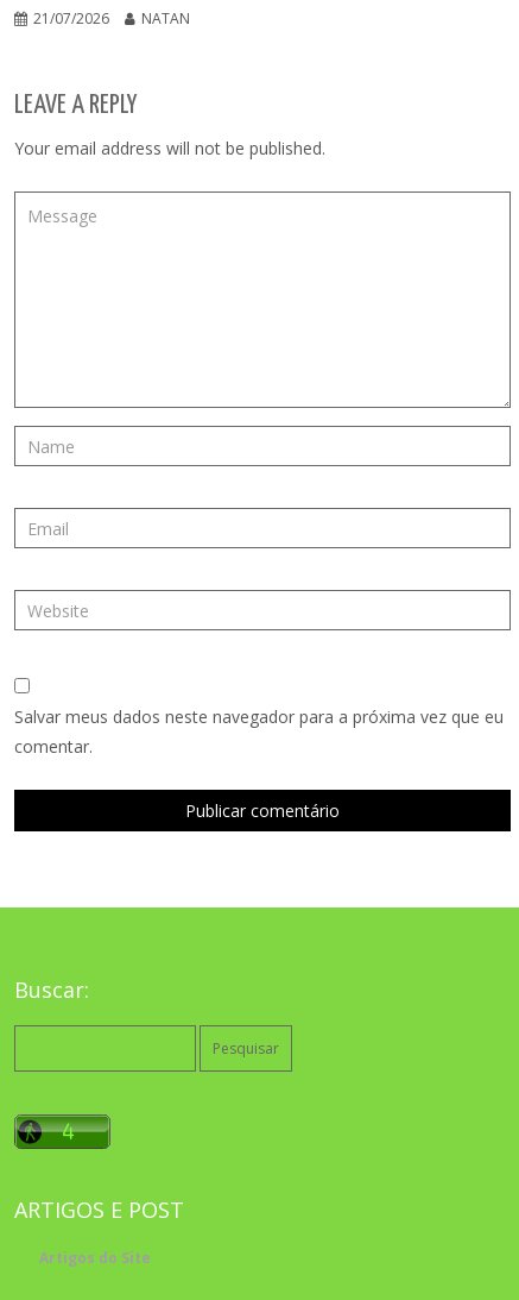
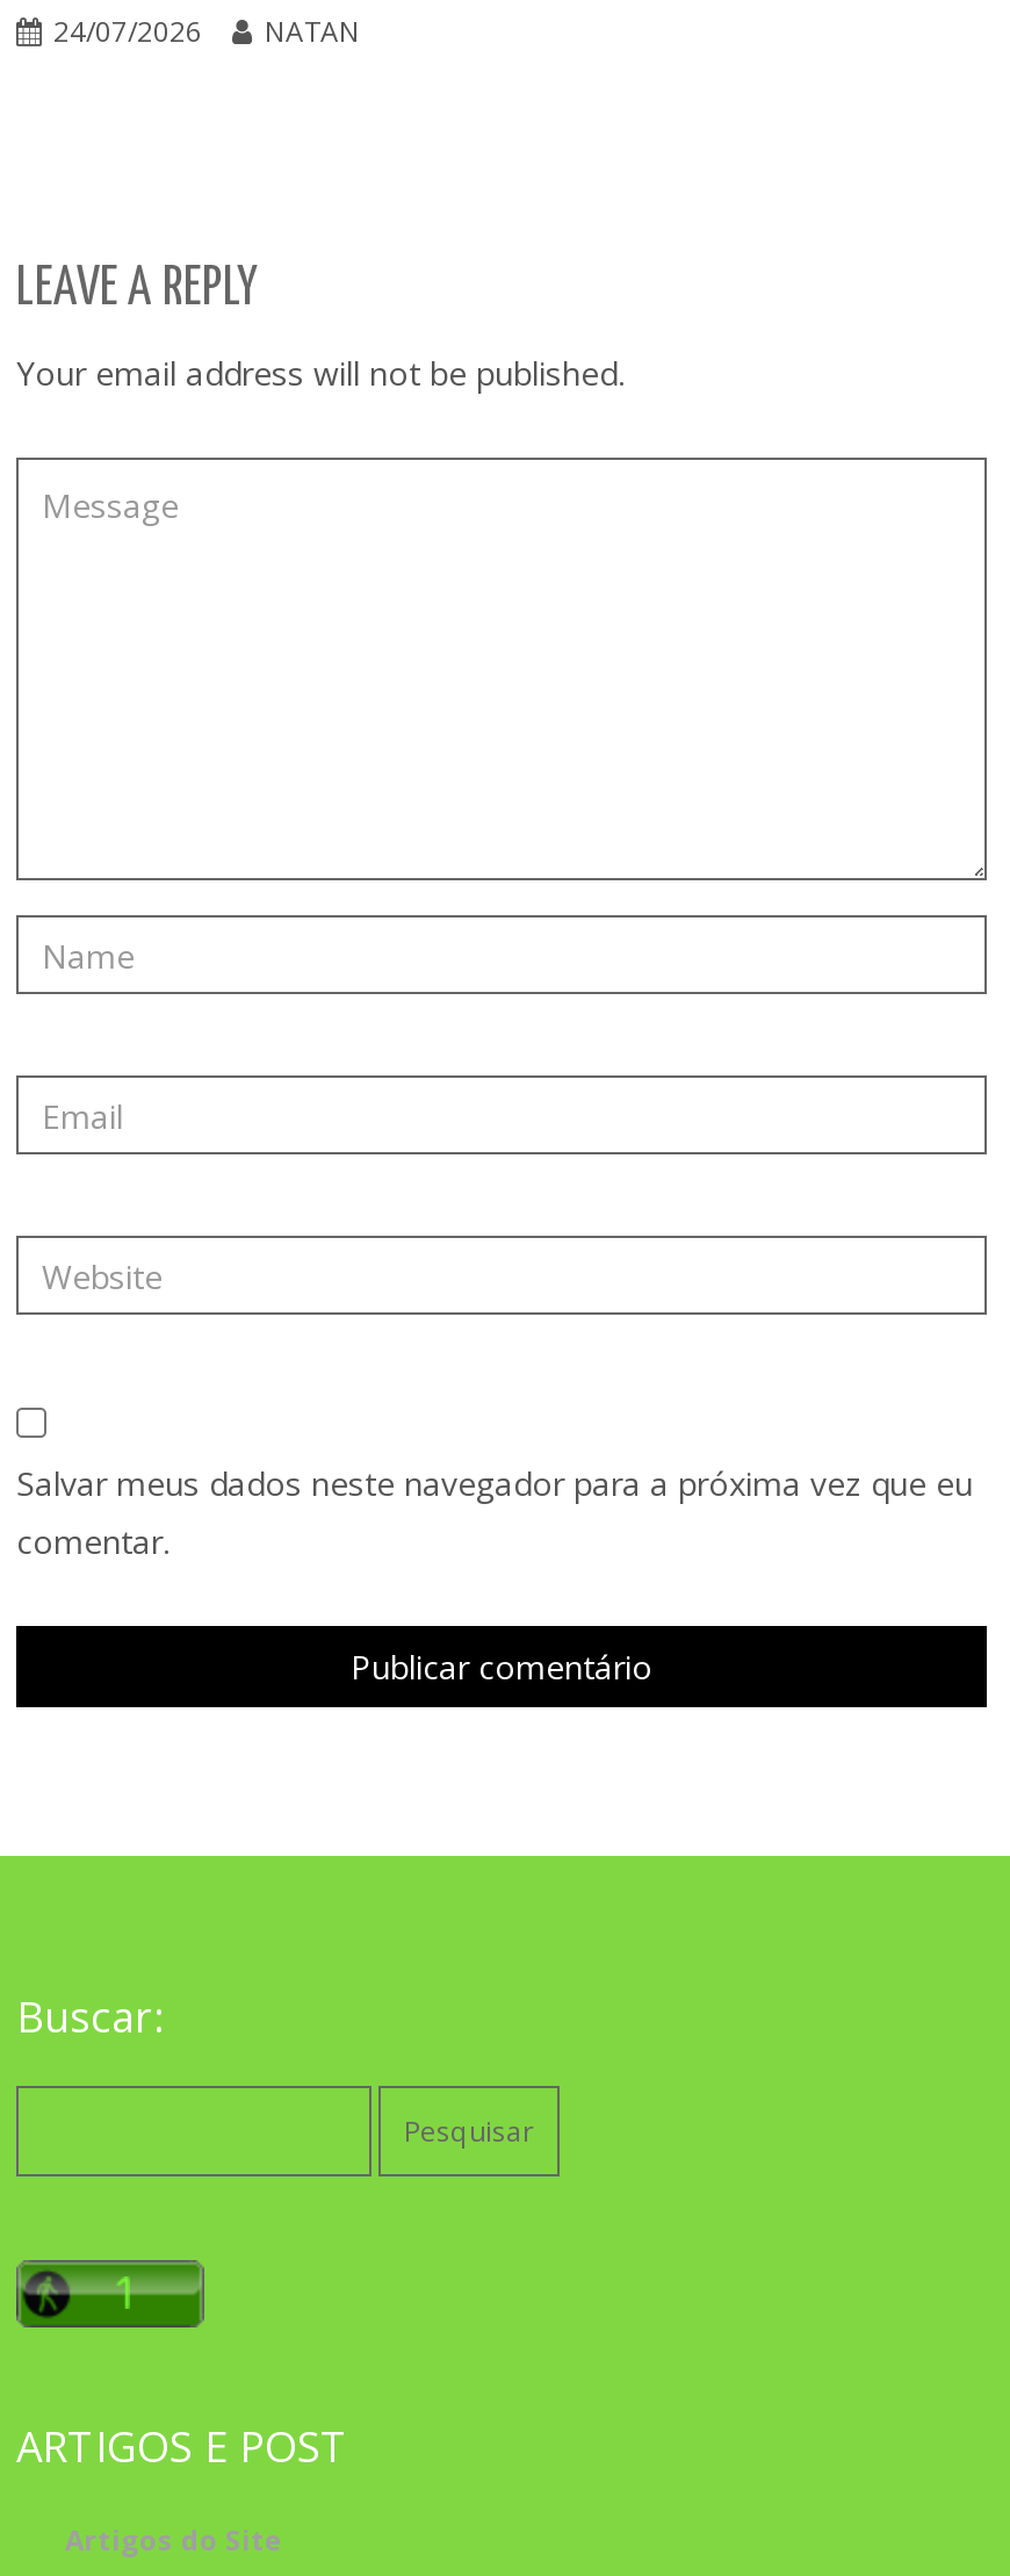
[33,8,190,29] 21/07/2026 NATAN -> [53,11,360,50] 24/07/2026 NATAN

